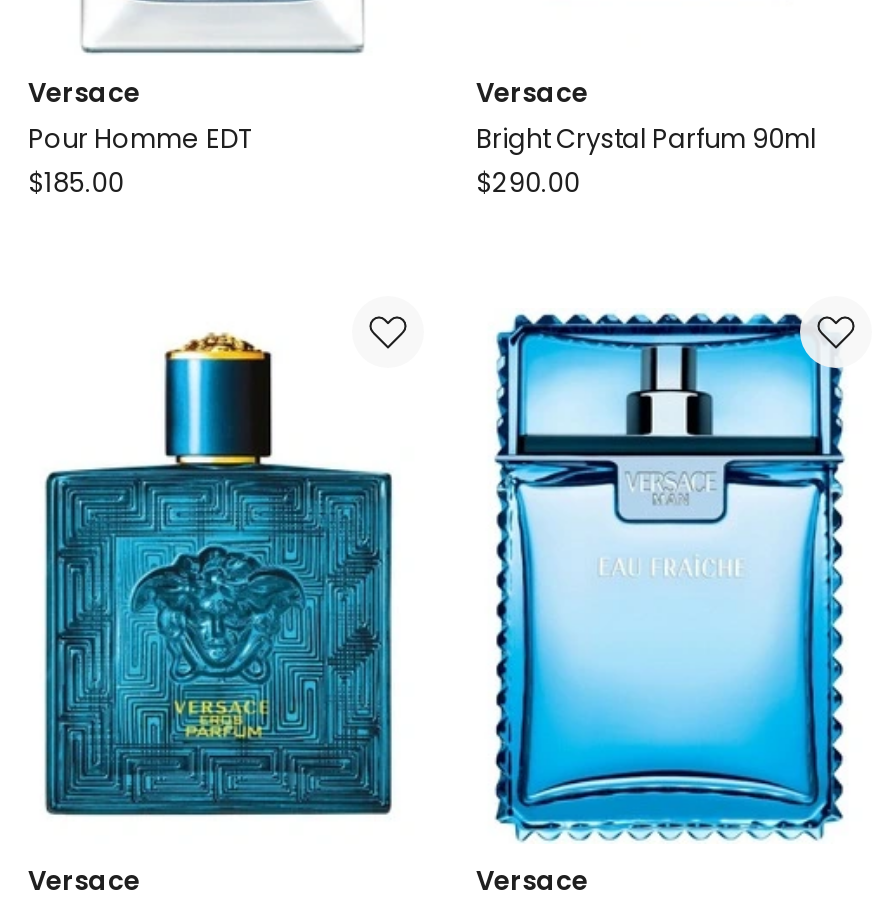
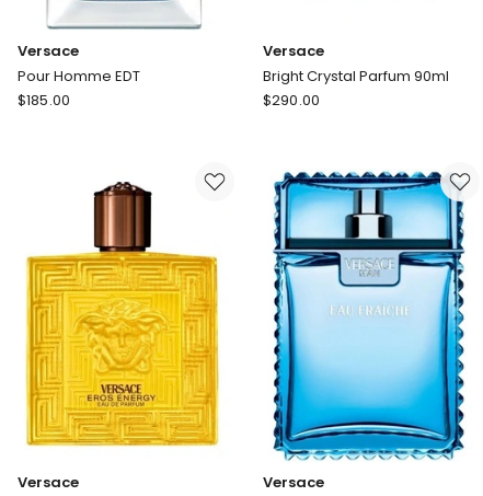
[42,334,396,818] [image] -> [25,182,220,447] [image]

